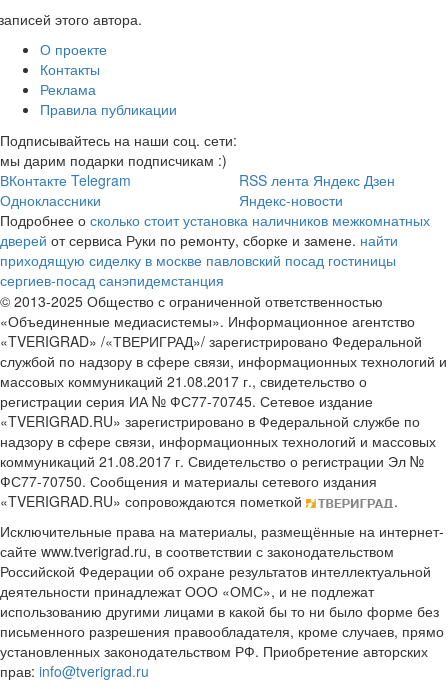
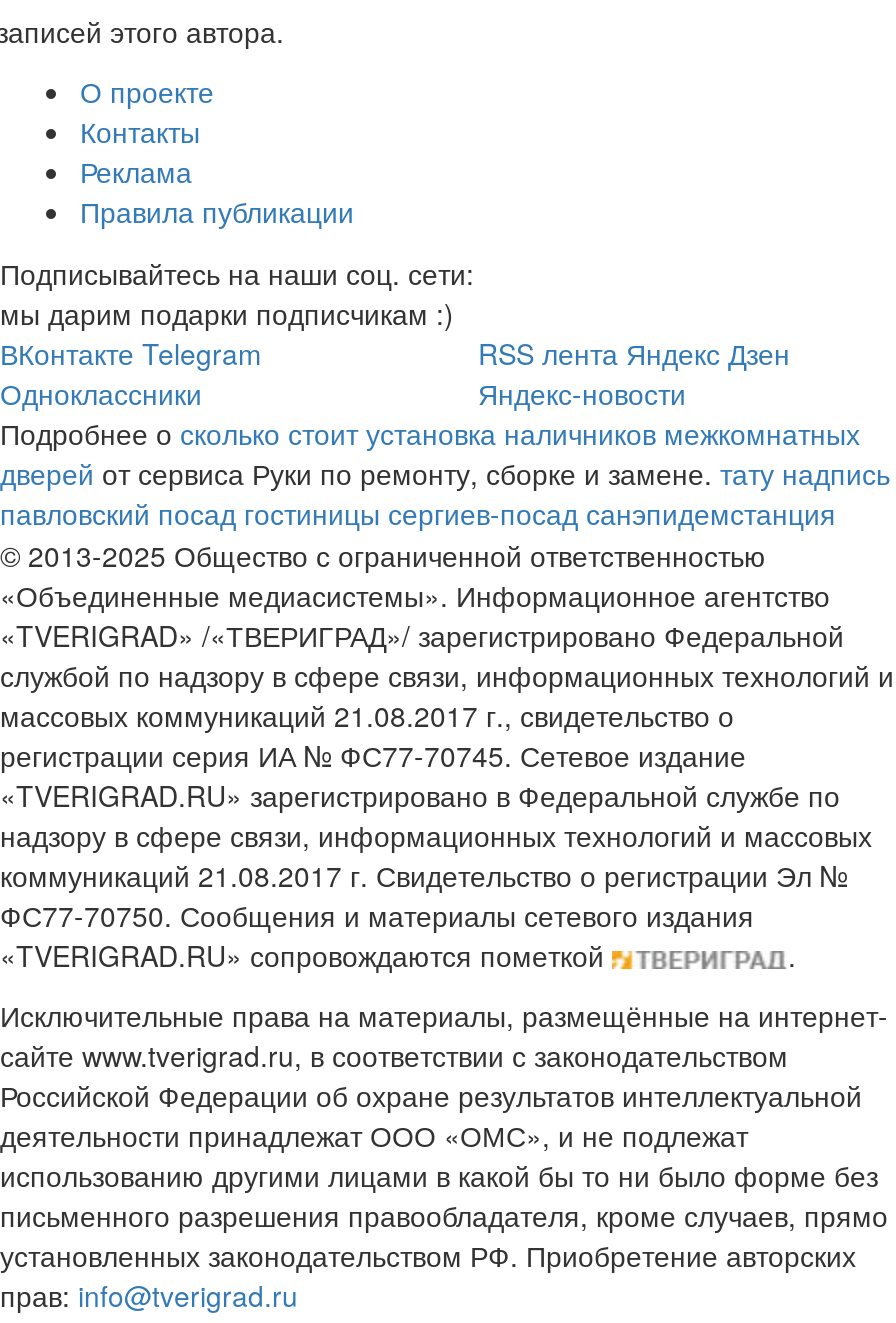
[0,230,398,290] дверей от сервиса Руки по ремонту, сборке и замене. найти | приходящую сиделку в москве павловский посад гостиницы | сергиев-посад санэпидемстанция -> [0,453,890,533] дверей от сервиса Руки по ремонту, сборке и замене. тату надпись | павловский посад гостиницы сергиев-посад санэпидемстанция

